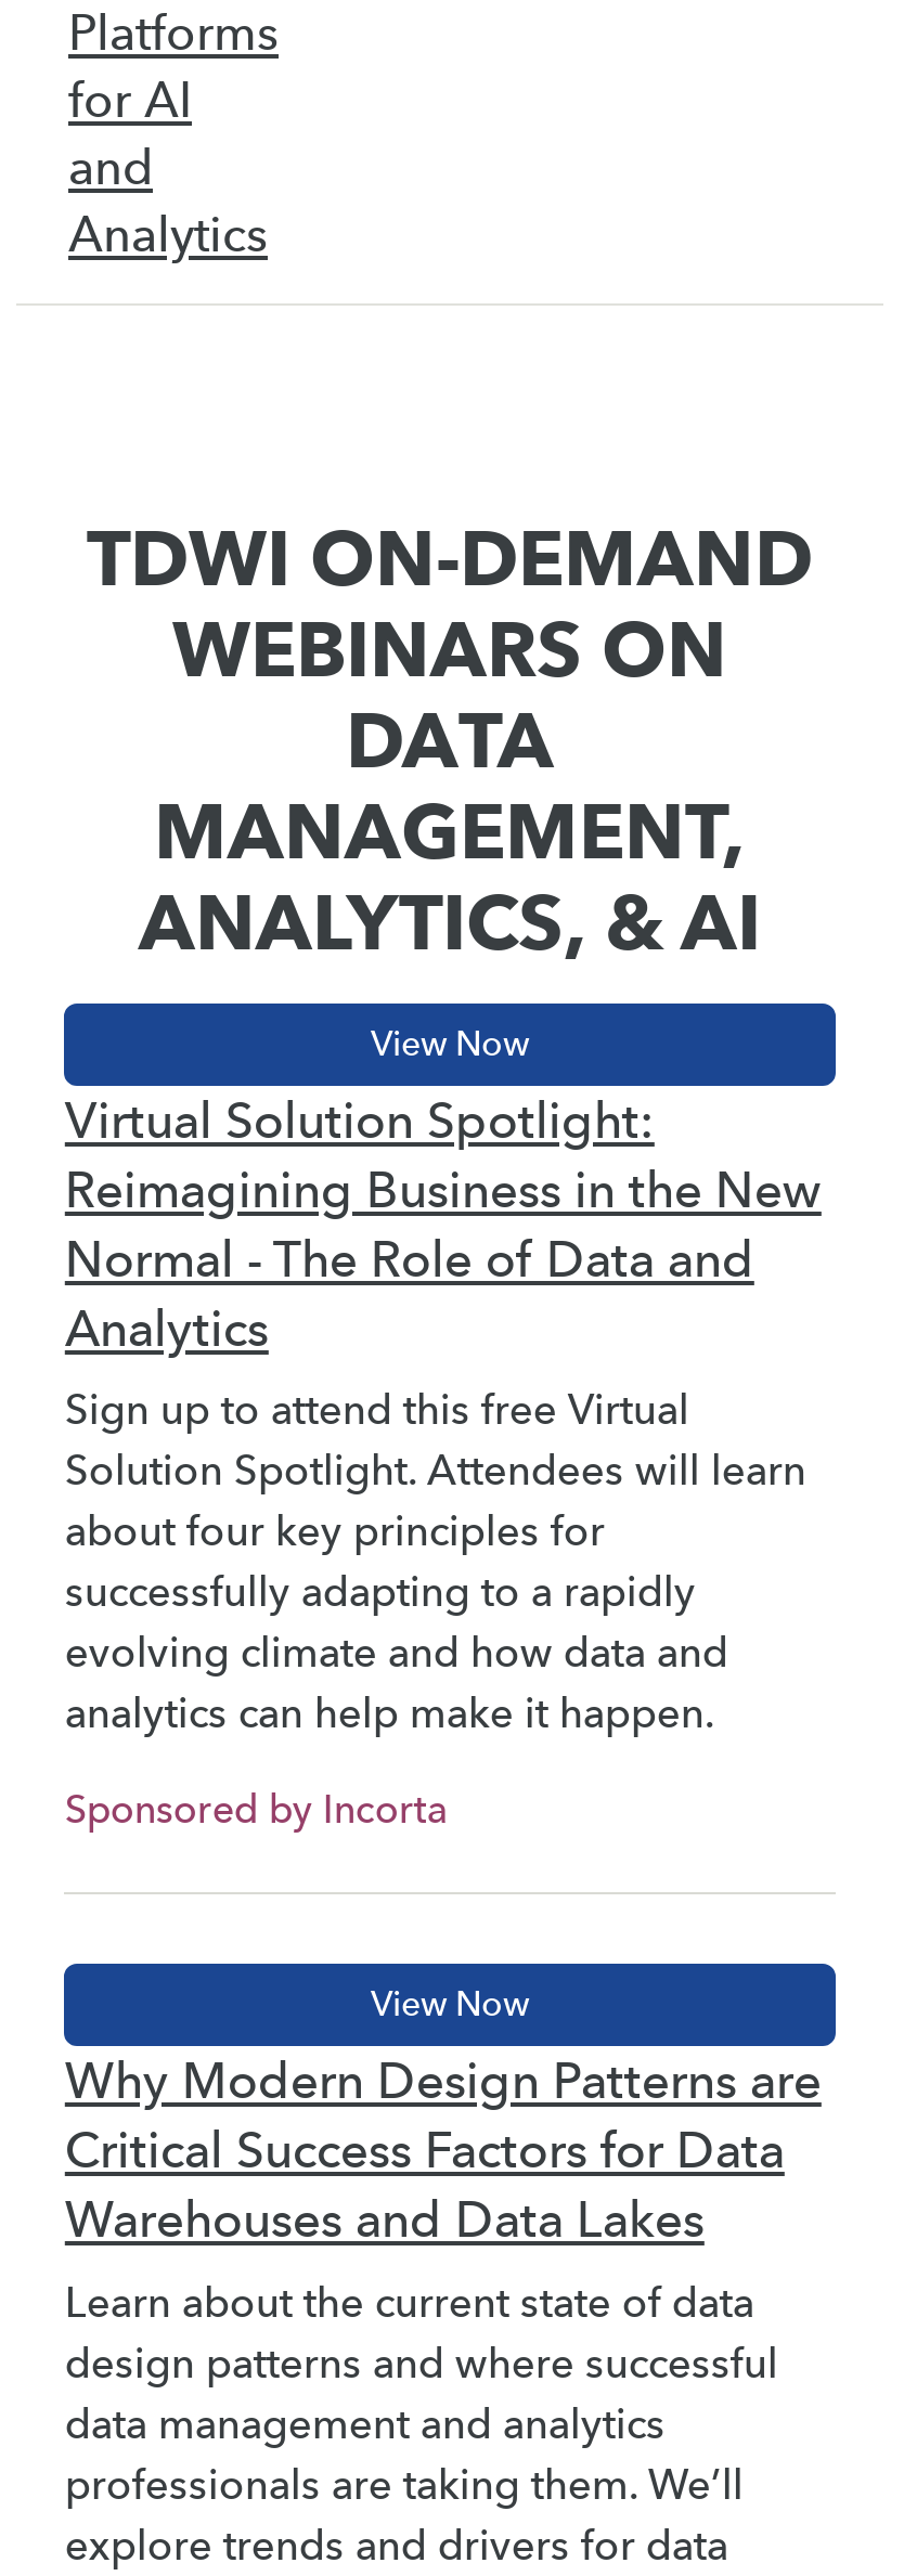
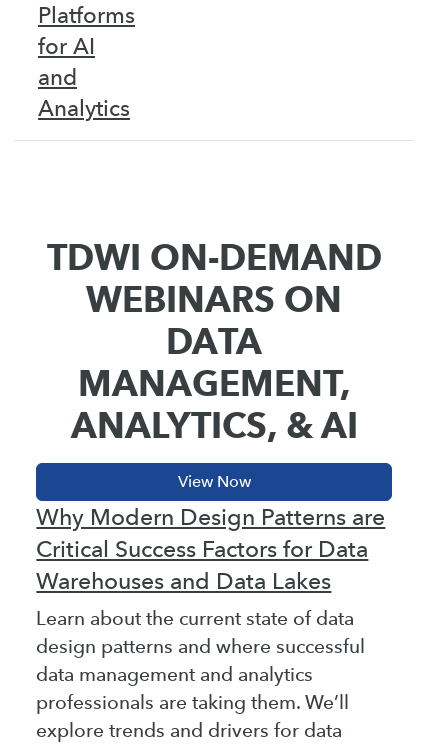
[65,1090,821,1834] Virtual Solution Spotlight: | Reimagining Business in the New | Normal - The Role of Data and | Analytics | Sign up to attend this free Virtual | Solution Spotlight. Attendees will learn | about four key principles for | successfully adapting to a rapidly | evolving climate and how data and | analytics can help make it happen. | Sponsored by Incorta -> none

